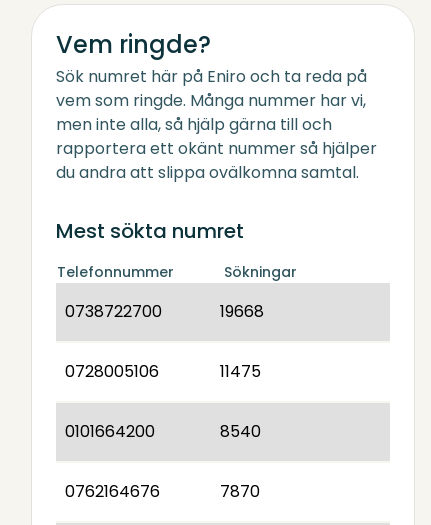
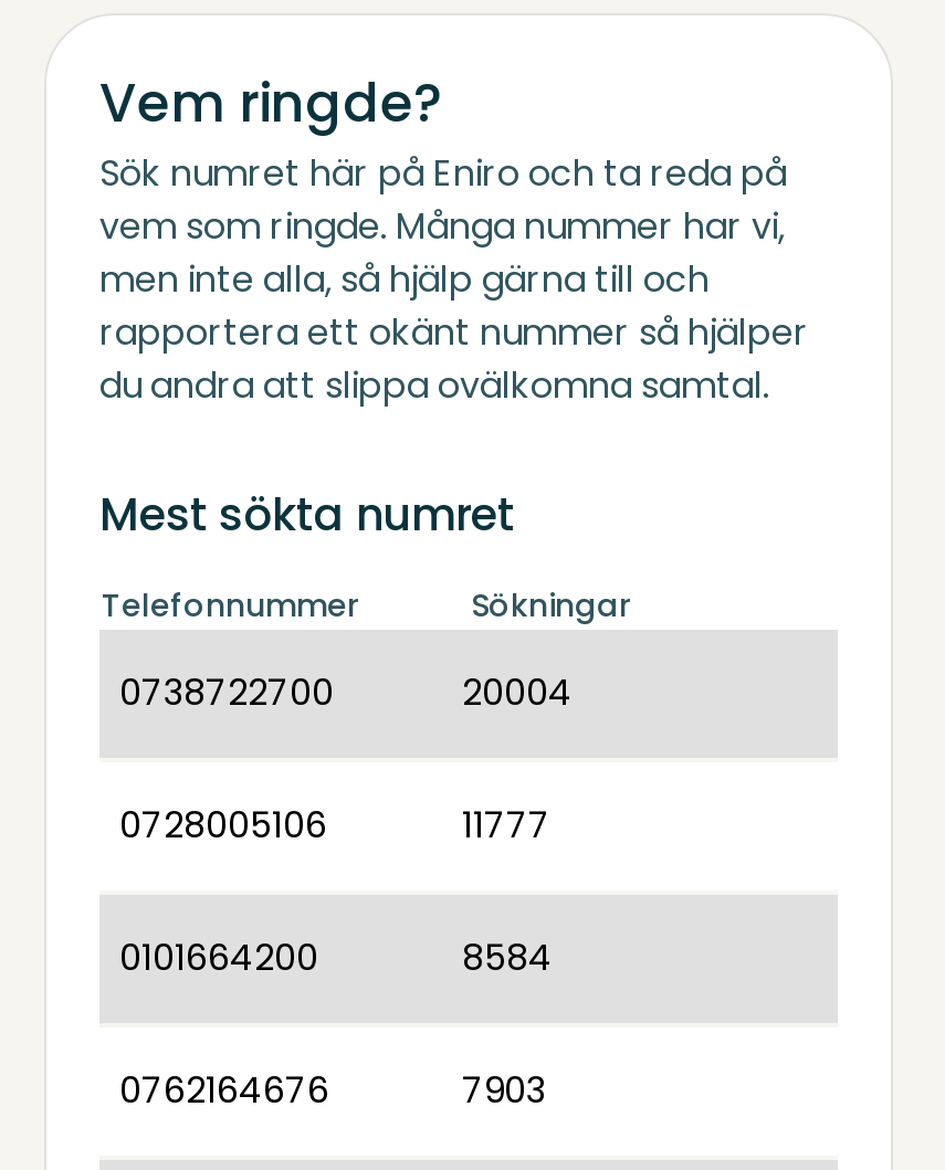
[220,300,264,323] 19668 -> [462,667,573,718] 20004
[220,360,261,383] 11475 -> [462,800,550,851] 11777
[220,420,261,443] 8540 -> [462,932,553,983] 8584
[220,480,260,503] 7870 -> [462,1065,546,1116] 7903

